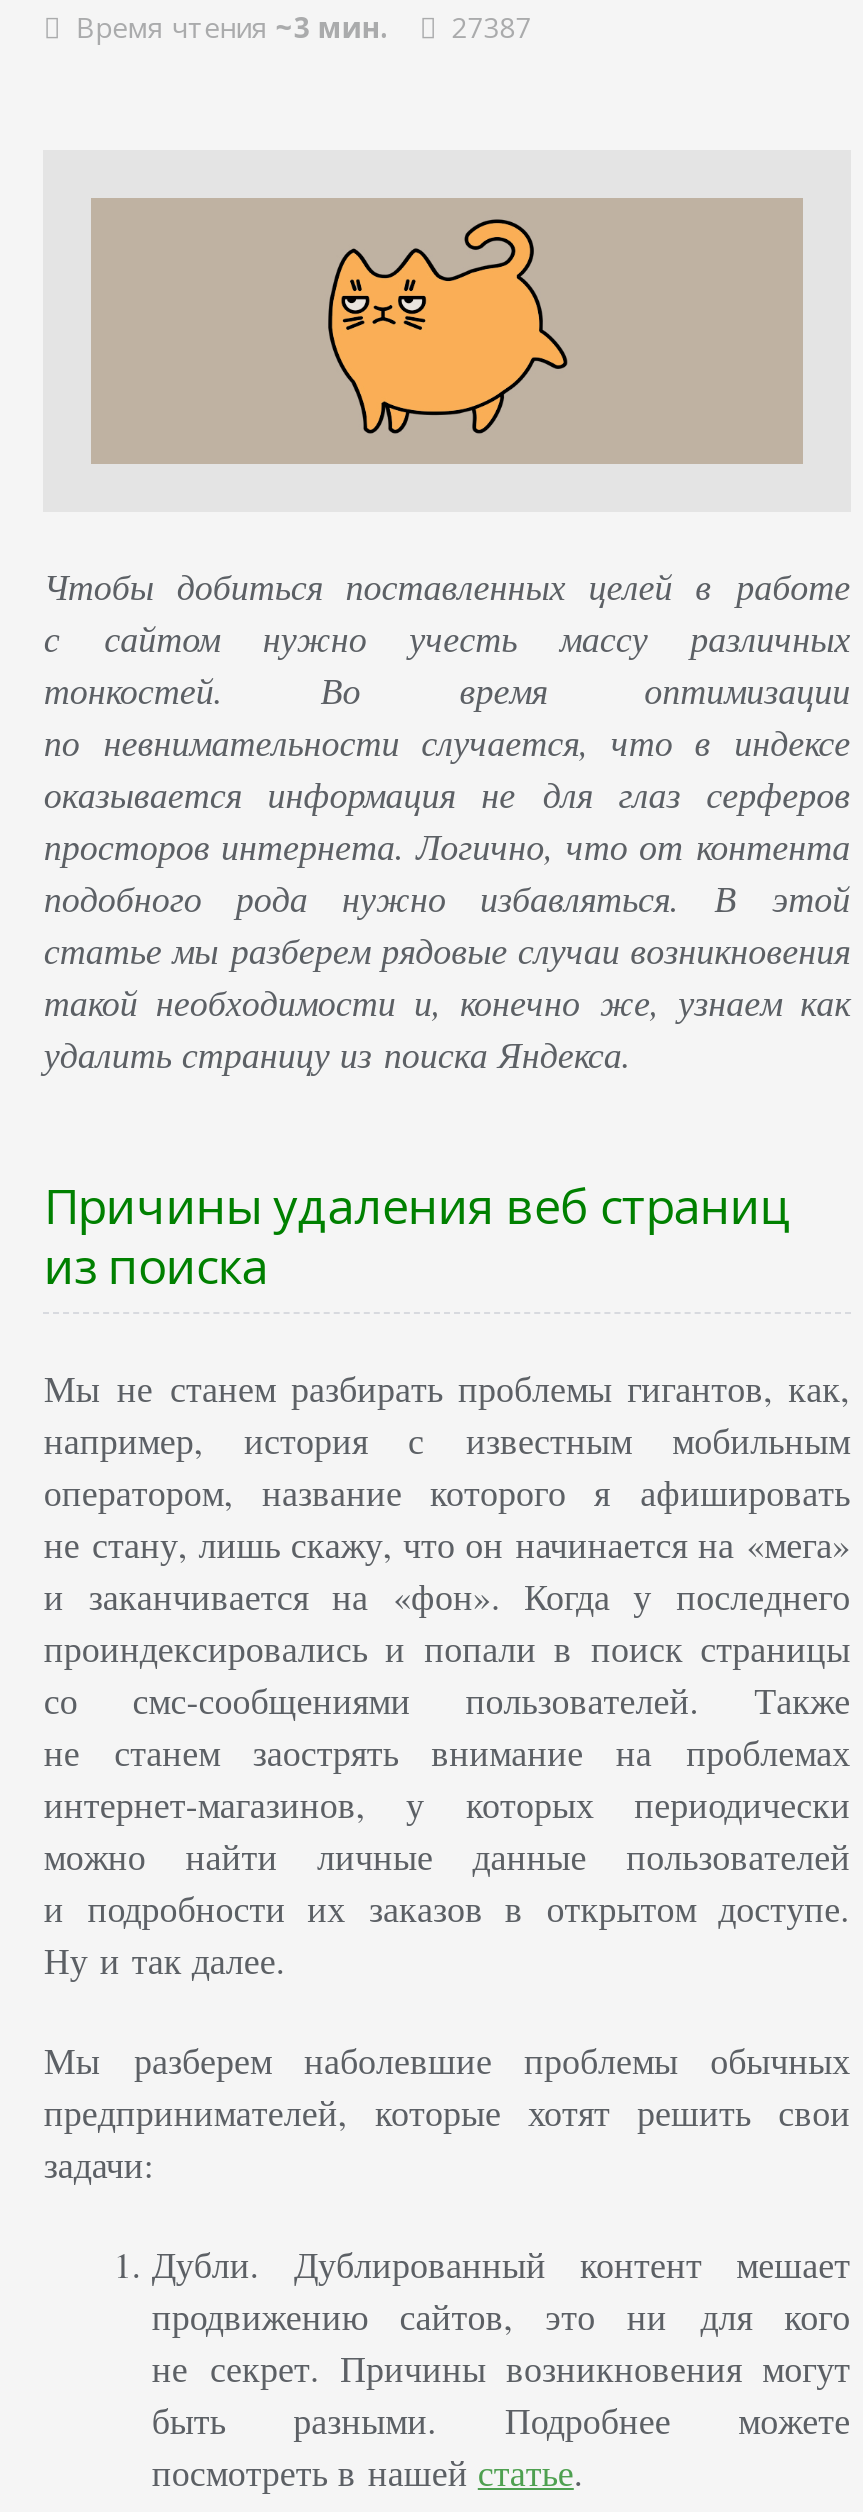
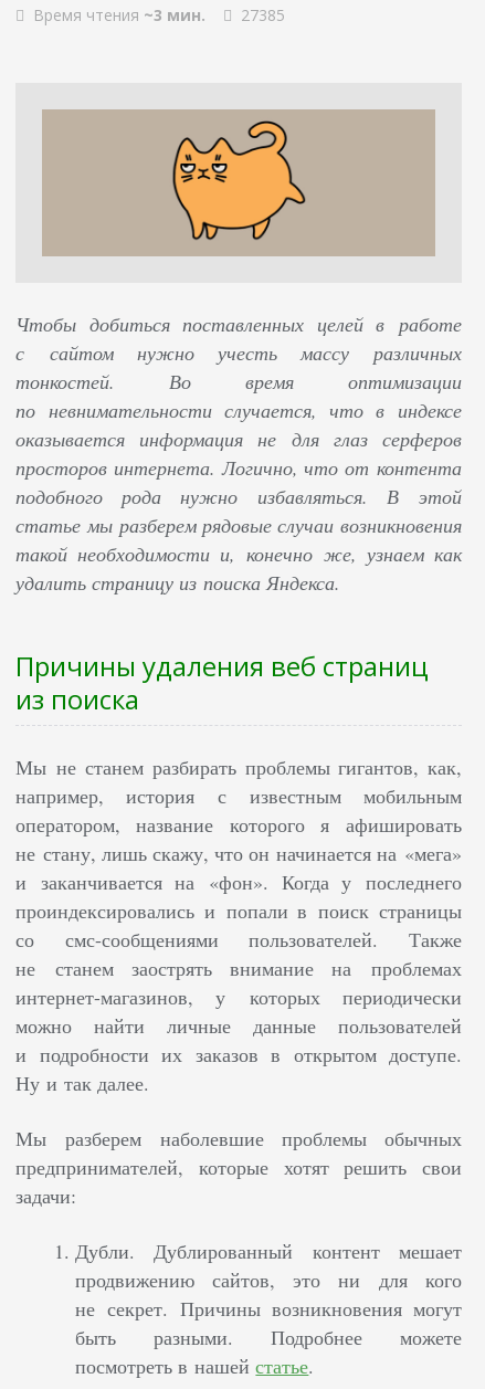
[68,8,532,46] Время чтения ~3 мин. 27387 -> [29,4,285,25] Время чтения ~3 мин. 27385

